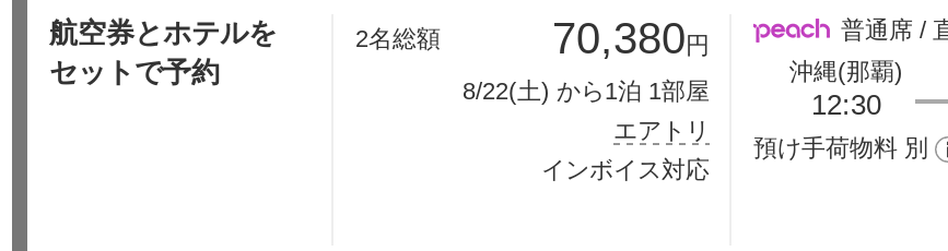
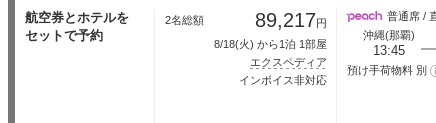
[463,14,710,103] 70,380円 | 8/22(土) から1泊 1部屋 -> [214,9,327,50] 89,217円 | 8/18(火) から1泊 1部屋
[811,88,881,121] 12:30 -> [373,43,405,58] 13:45
[613,116,710,143] エアトリ -> [250,56,327,68] エクスペディア
[541,156,710,182] インボイス対応 -> [239,74,327,86] インボイス非対応

